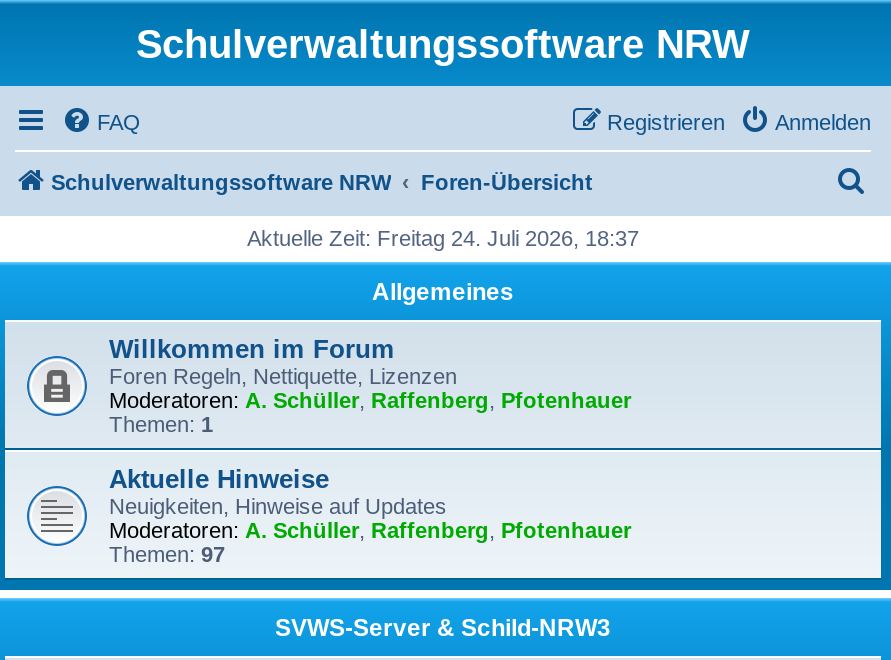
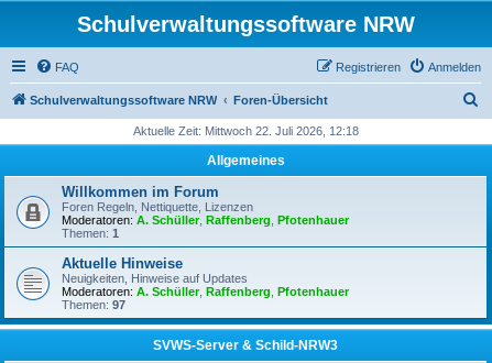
[247,226,639,250] Aktuelle Zeit: Freitag 24. Juli 2026, 18:37 -> [133,124,358,137] Aktuelle Zeit: Mittwoch 22. Juli 2026, 12:18

